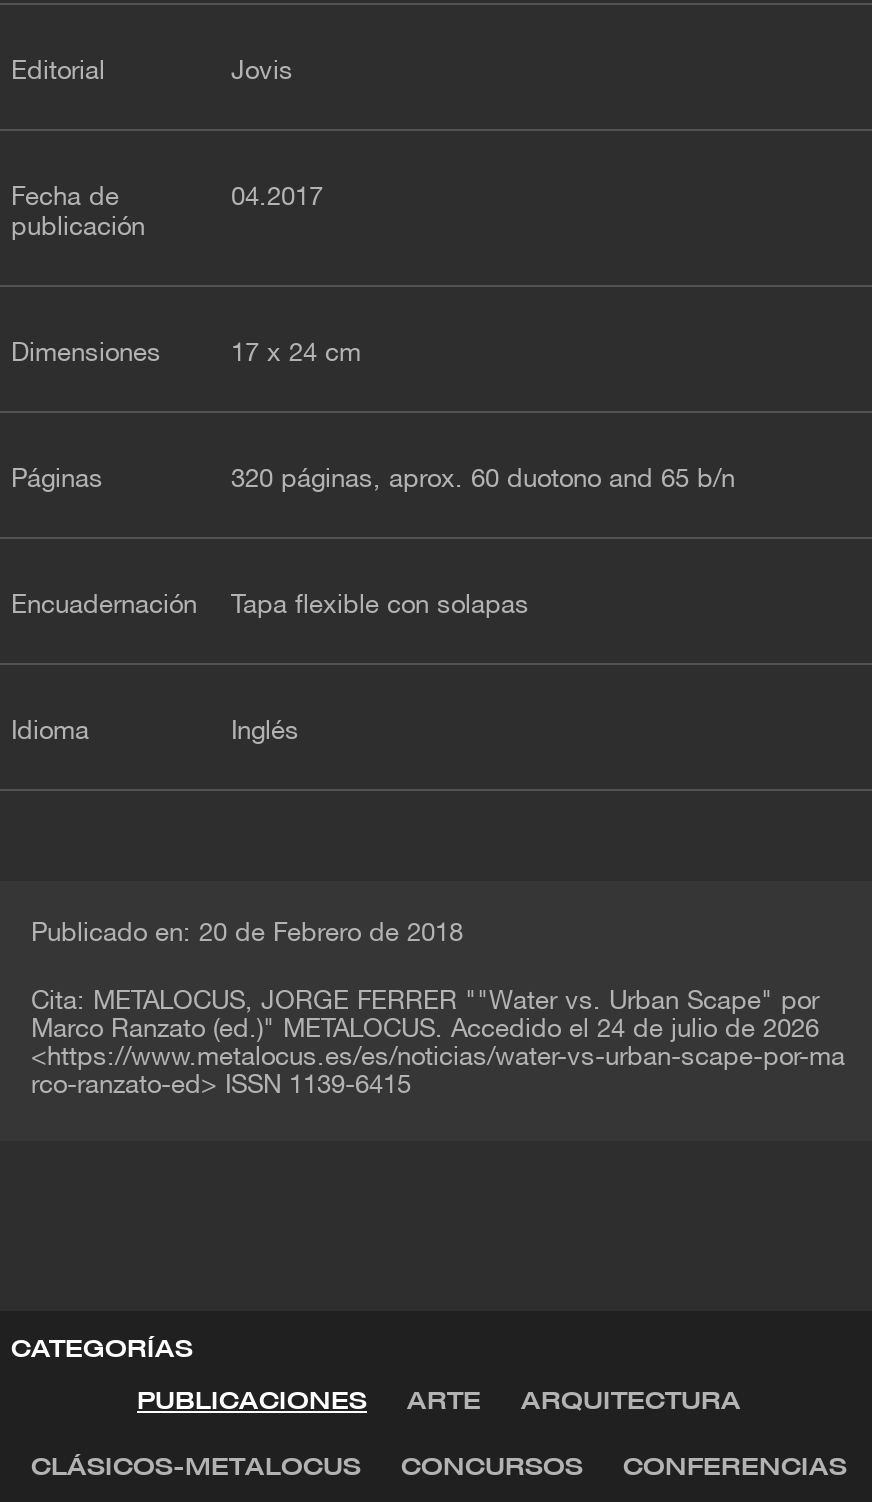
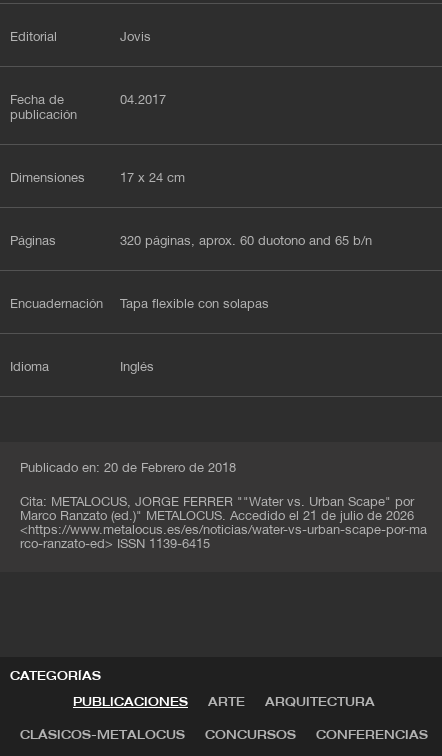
[31,1018,819,1042] Marco Ranzato (ed.)" METALOCUS. Accedido el 24 de julio de 2026 -> [20,511,414,523] Marco Ranzato (ed.)" METALOCUS. Accedido el 21 de julio de 2026

